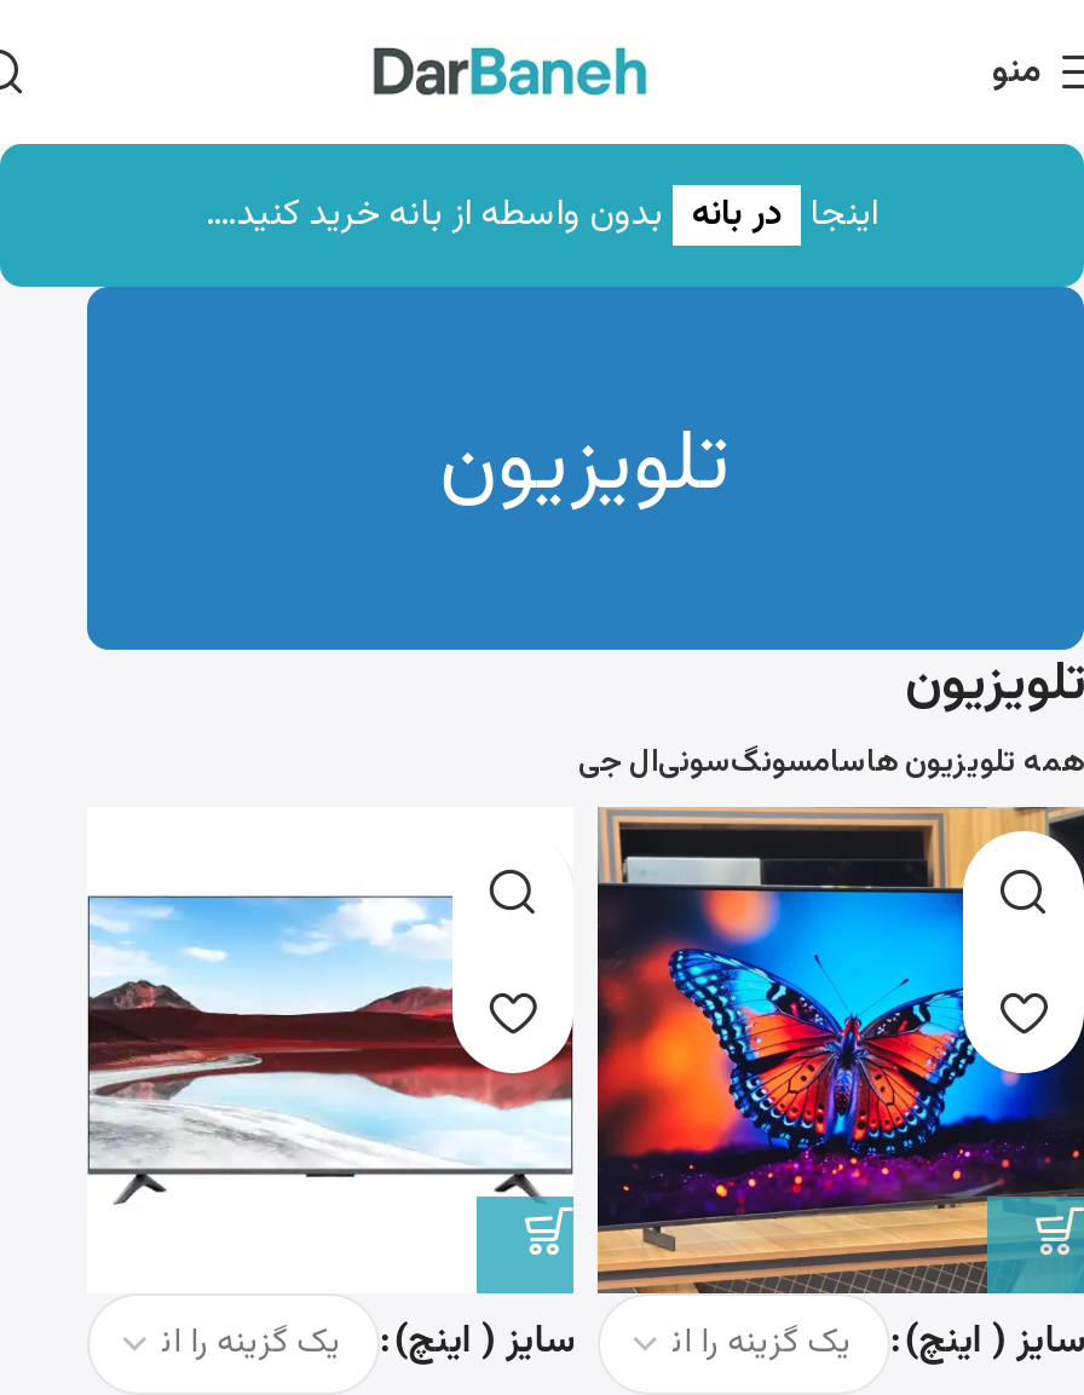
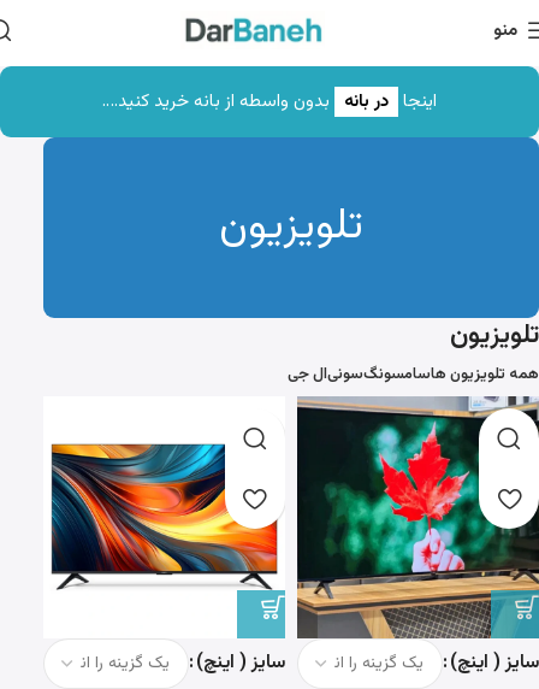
[595,805,1077,1296] [image] -> [296,395,535,640] [image]
[85,894,576,1206] [image] -> [43,441,285,594] [image]

